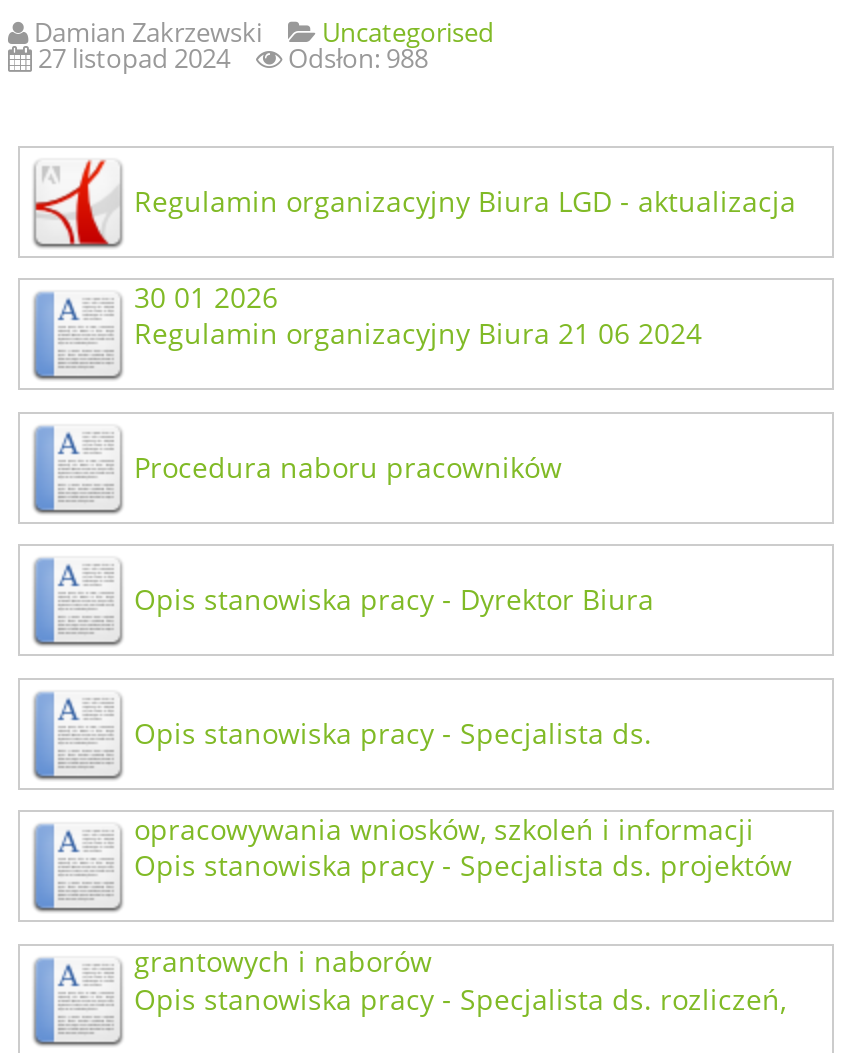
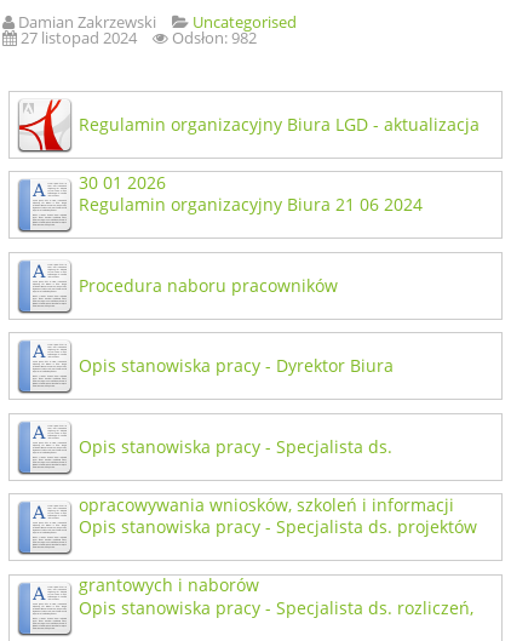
[38,40,428,76] 27 listopad 2024 Odsłon: 988 -> [21,27,257,49] 27 listopad 2024 Odsłon: 982

